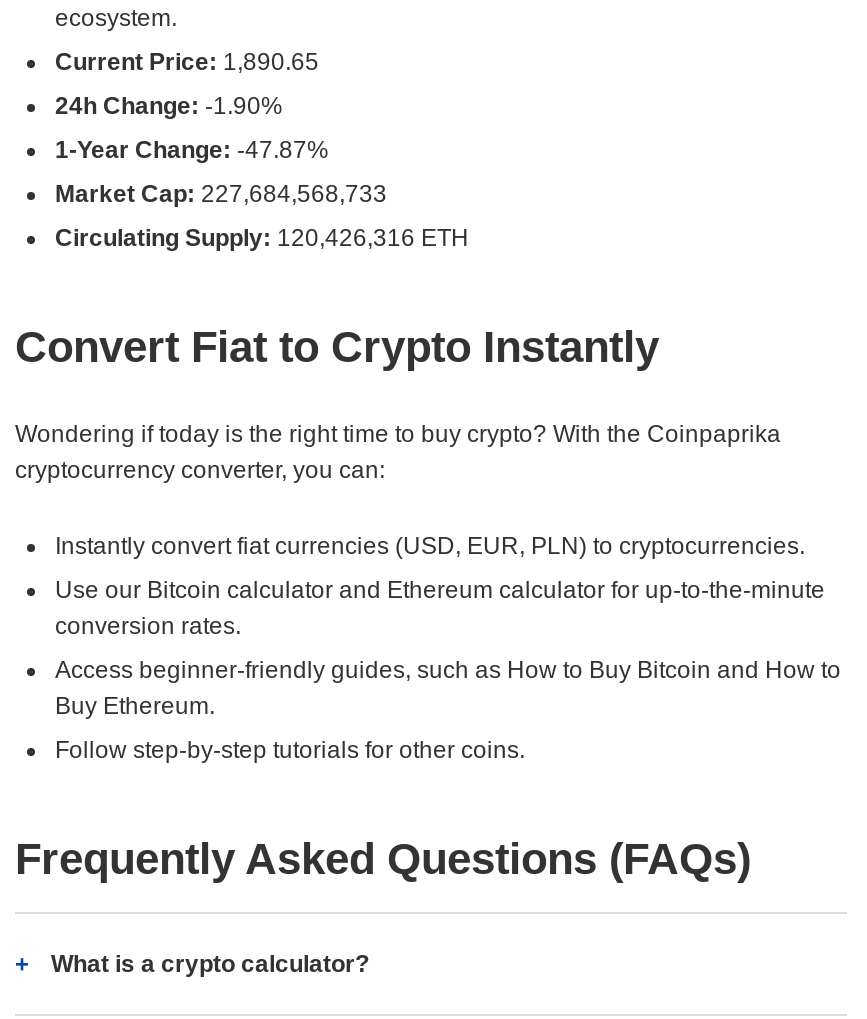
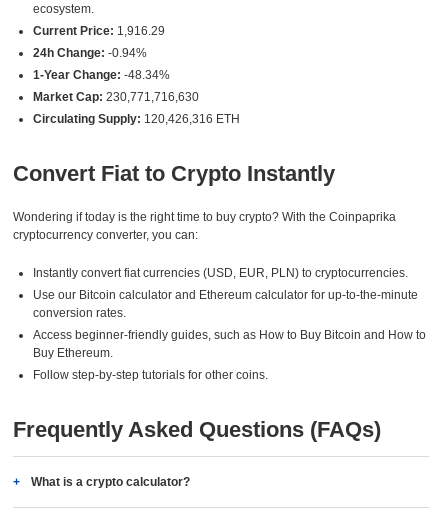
[55,48,319,76] Current Price: 1,890.65 -> [33,24,165,38] Current Price: 1,916.29
[55,92,283,120] 24h Change: -1.90% -> [33,46,147,60] 24h Change: -0.94%
[55,136,329,164] 1-Year Change: -47.87% -> [33,68,170,82] 1-Year Change: -48.34%
[55,180,387,208] Market Cap: 227,684,568,733 -> [33,90,199,104] Market Cap: 230,771,716,630

